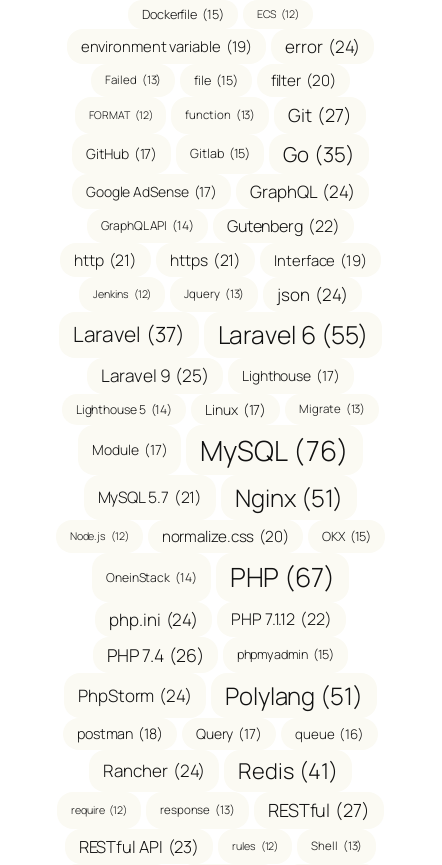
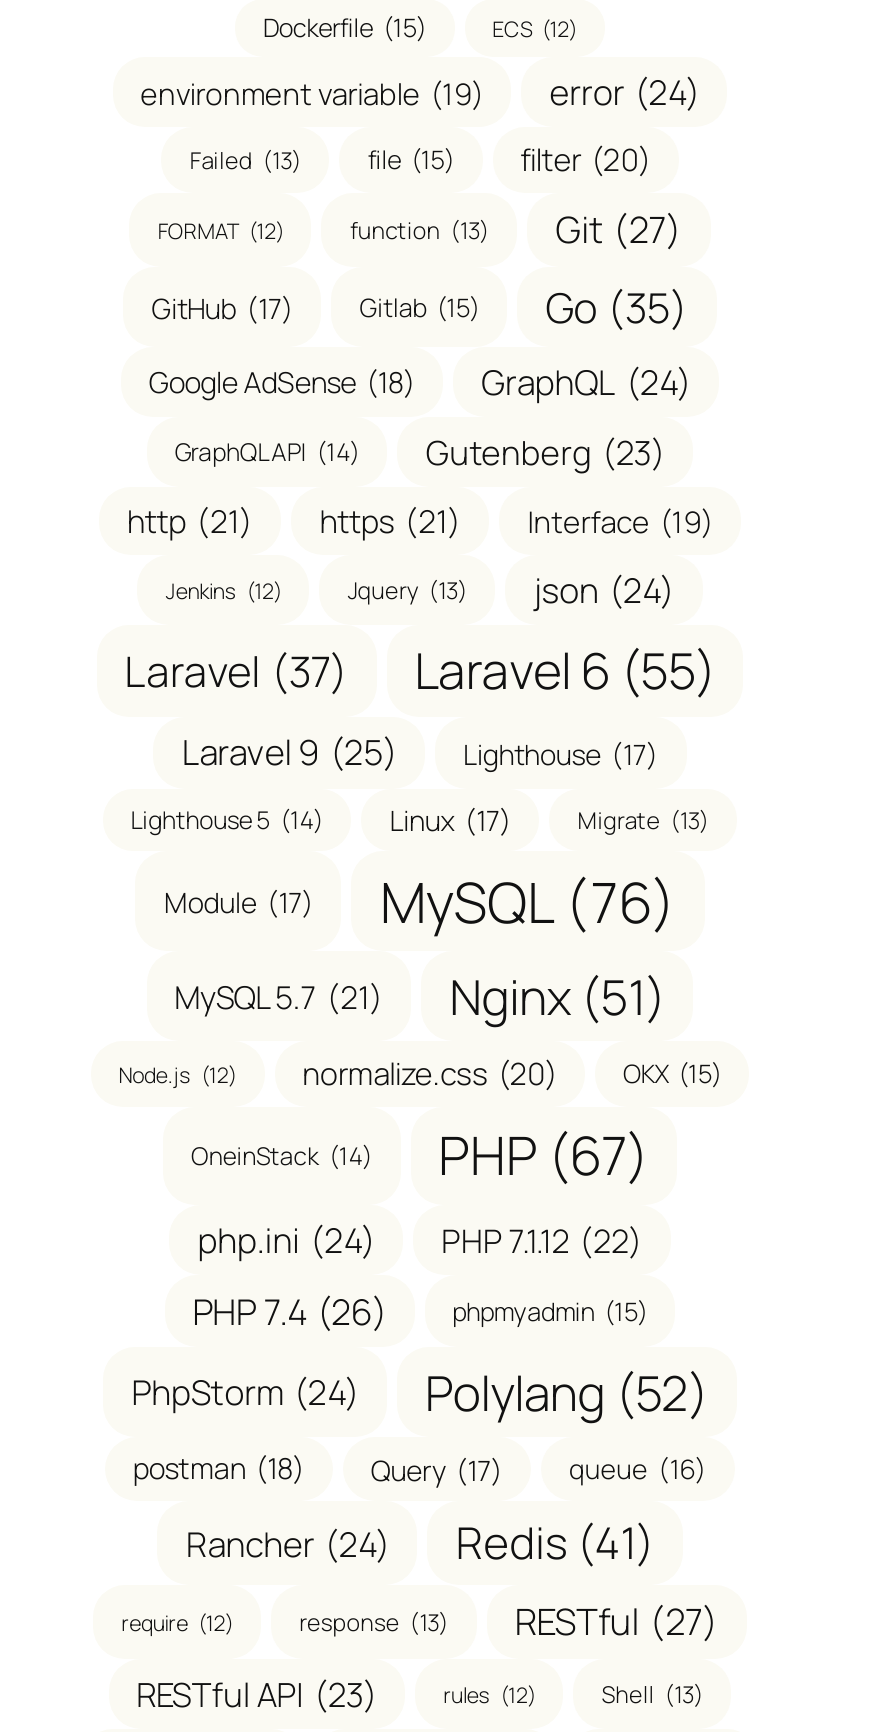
[86,182,217,201] Google AdSense (17) -> [149,363,415,401] Google AdSense (18)
[101,215,340,237] GraphQL API (14) Gutenberg (22) -> [175,430,665,476] GraphQL API (14) Gutenberg (23)
[78,679,363,712] PhpStorm (24) Polylang (51) -> [131,1360,709,1426] PhpStorm (24) Polylang (52)

